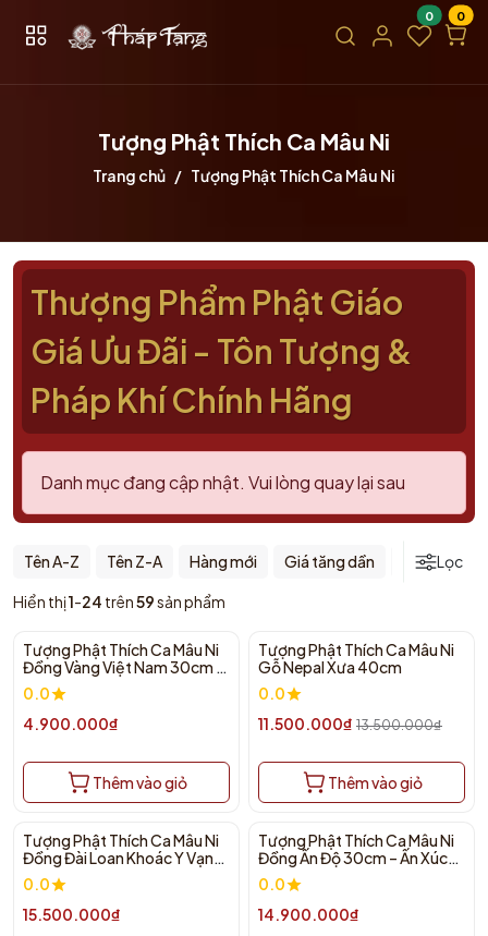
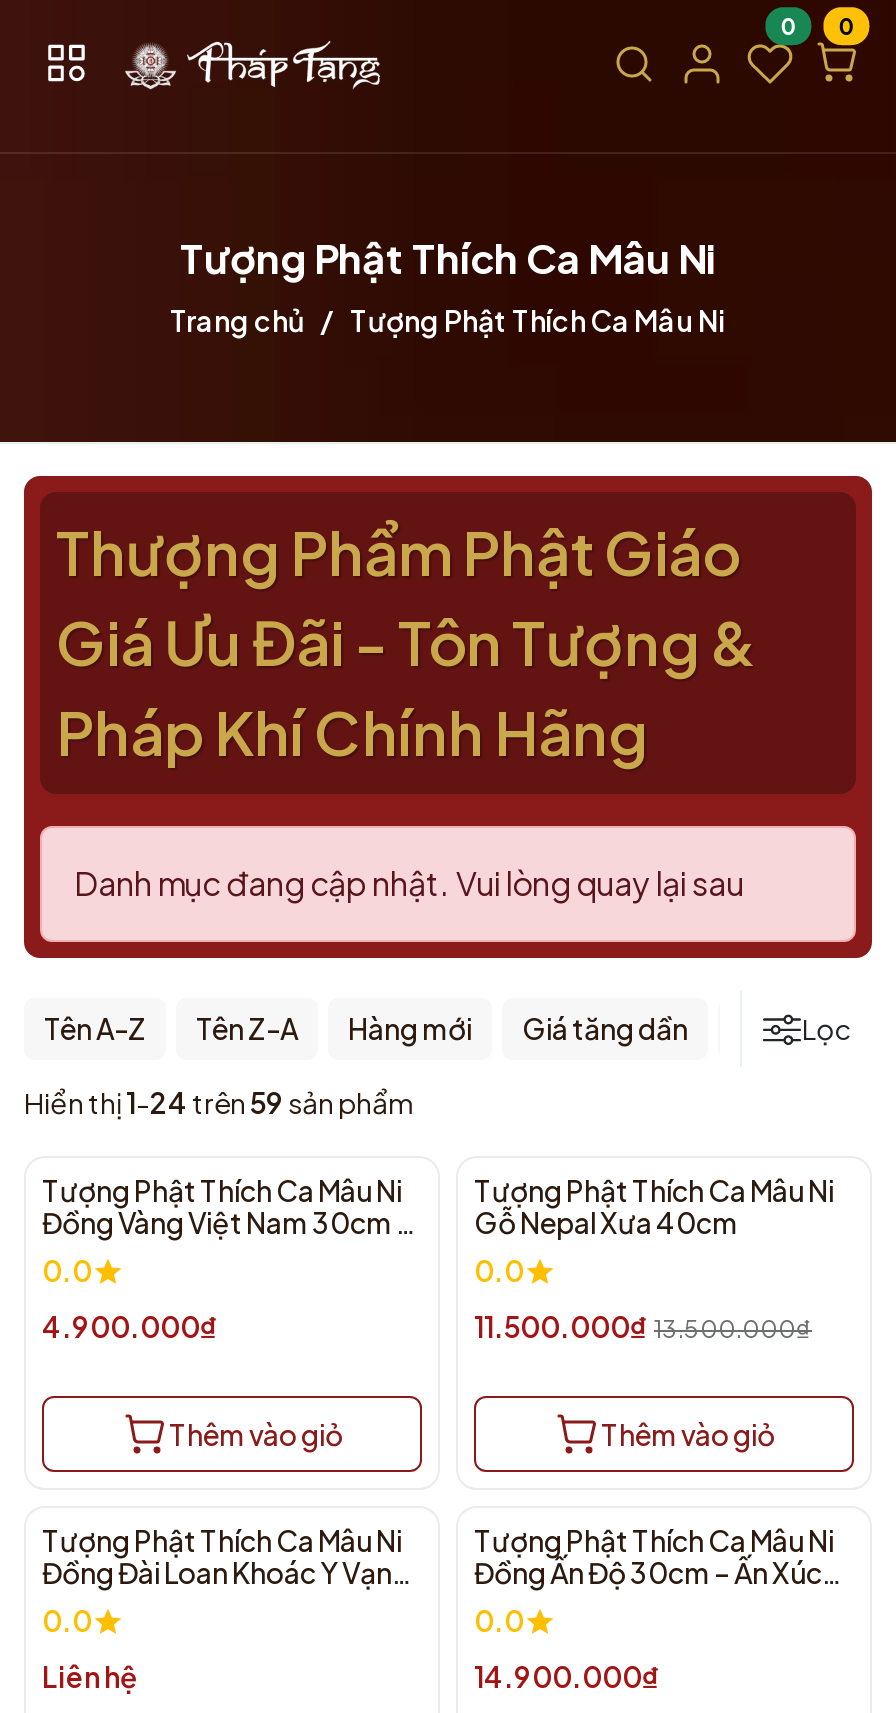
[23,904,121,924] 15.500.000₫ -> [42,1658,138,1694] Liên hệ

